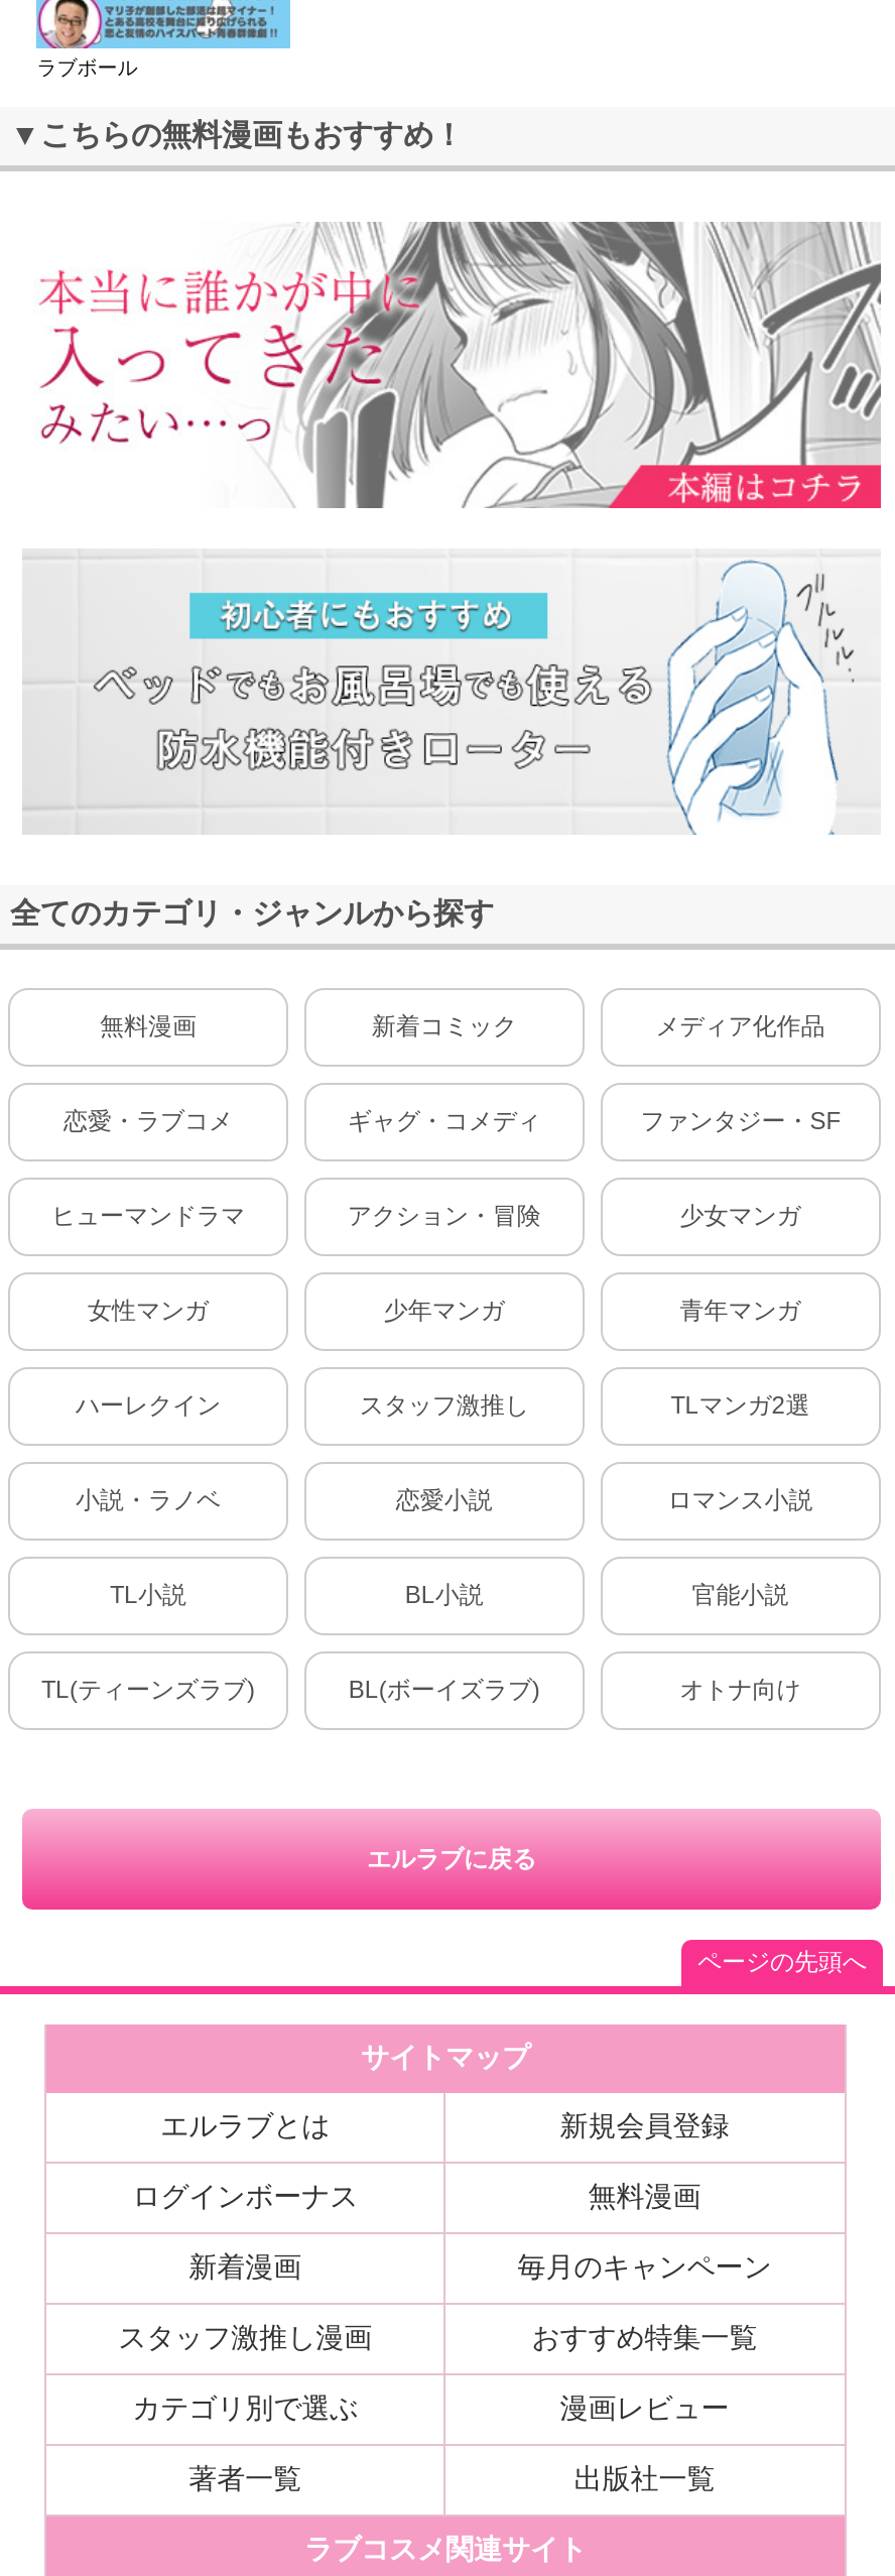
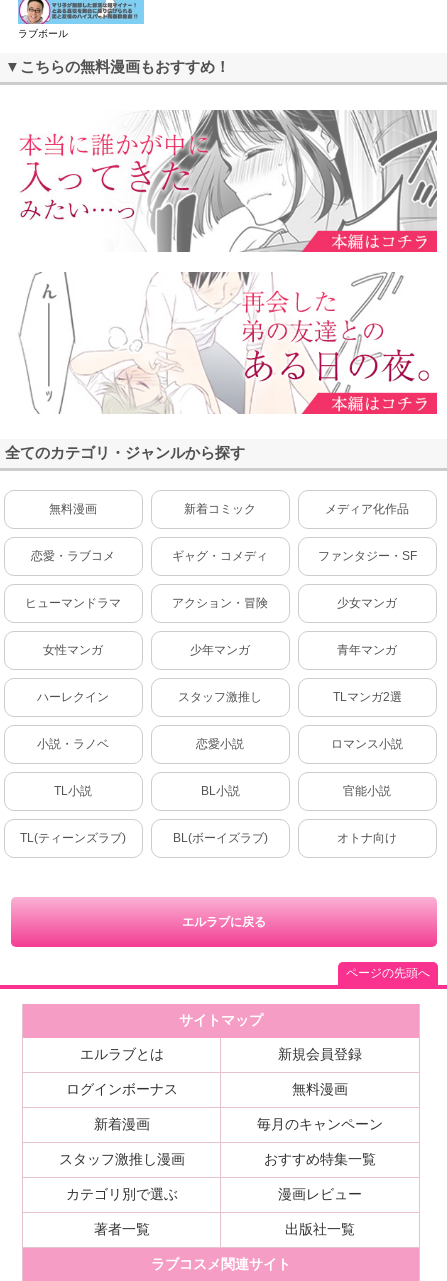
[22,548,881,837] [image] -> [12,271,438,415] [image]

